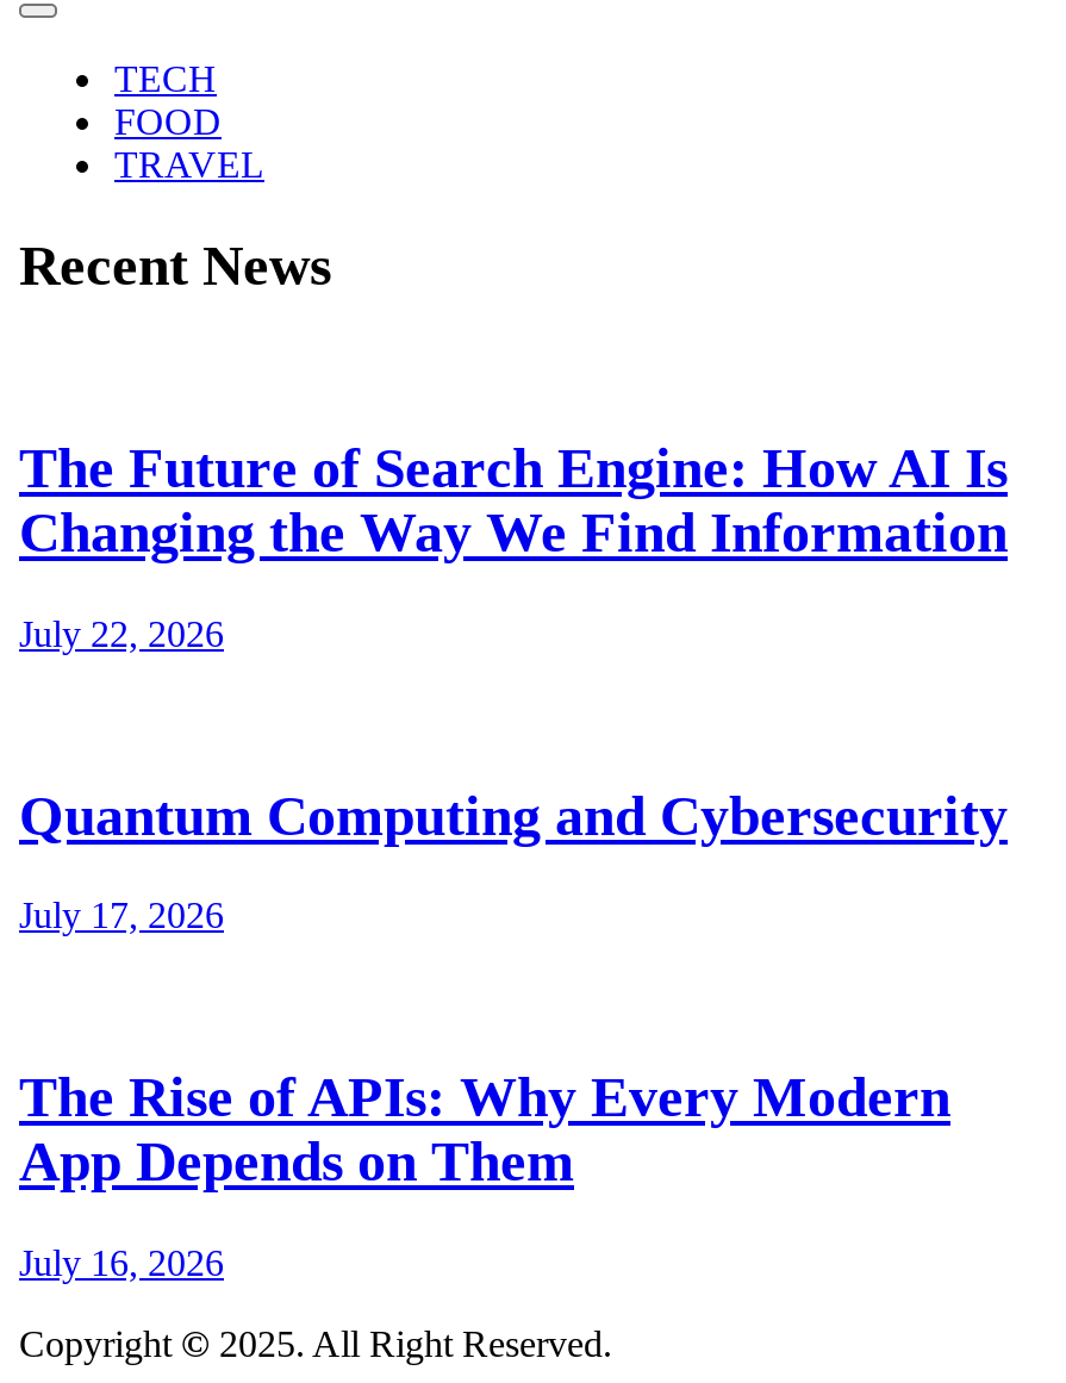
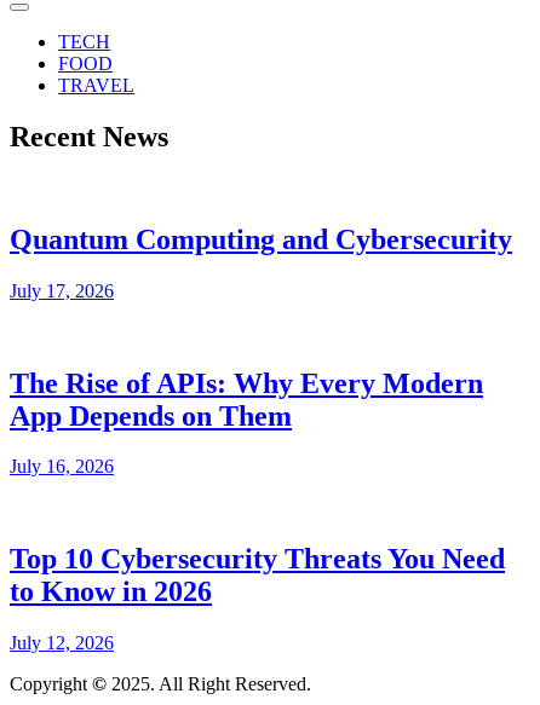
[19,436,1008,653] The Future of Search Engine: How AI Is | Changing the Way We Find Information | July 22, 2026 -> none
moved [19,784,1008,1283] -> [10,223,512,477]: Quantum Computing and Cybersecurity | July 17, 2026 | The Rise of APIs: Why Every Modern | App Depends on Them | July 16, 2026
none -> [10,543,505,653] Top 10 Cybersecurity Threats You Need | to Know in 2026 | July 12, 2026

